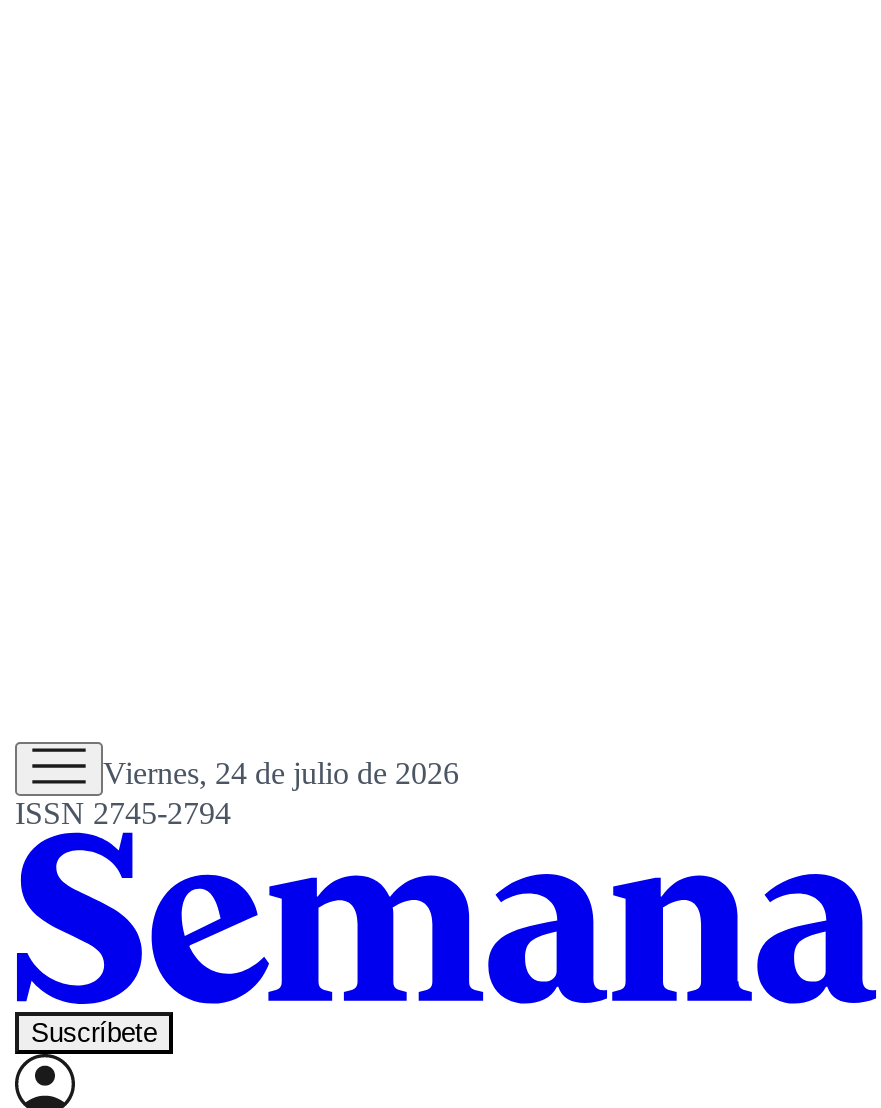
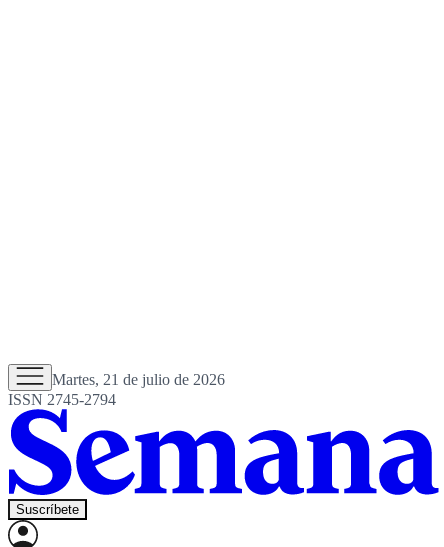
[103,756,459,790] Viernes, 24 de julio de 2026 -> [52,371,225,388] Martes, 21 de julio de 2026

